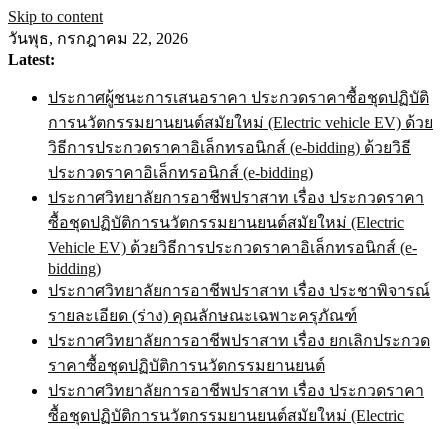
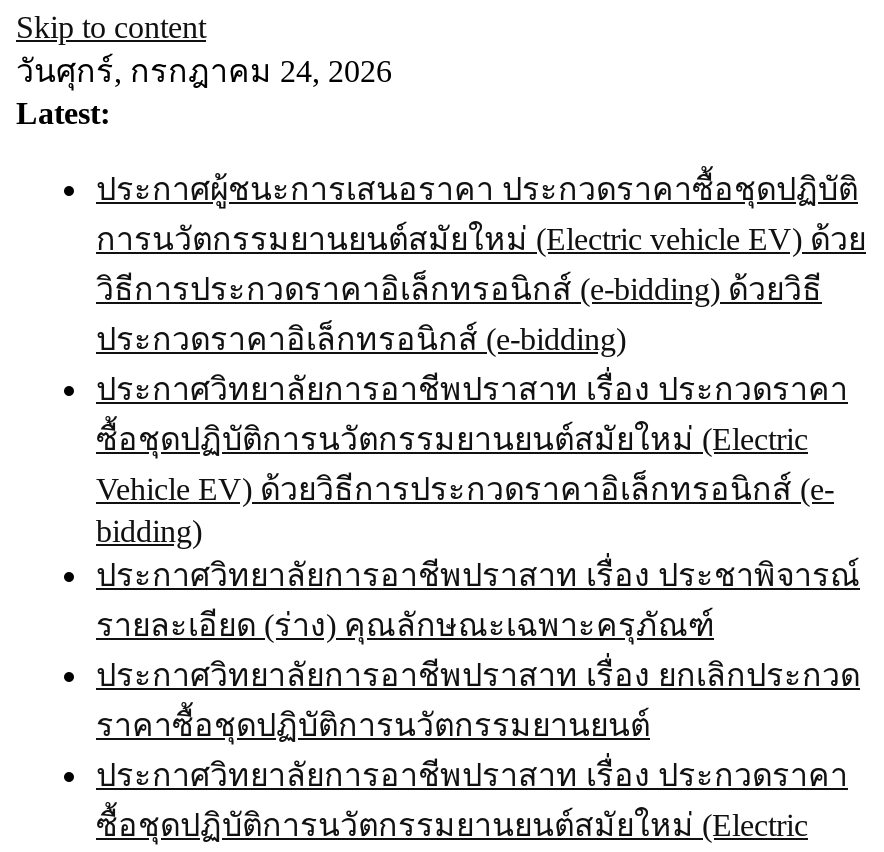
[8,30,188,47] วันพุธ, กรกฎาคม 22, 2026 -> [16,54,392,88] วันศุกร์, กรกฎาคม 24, 2026

